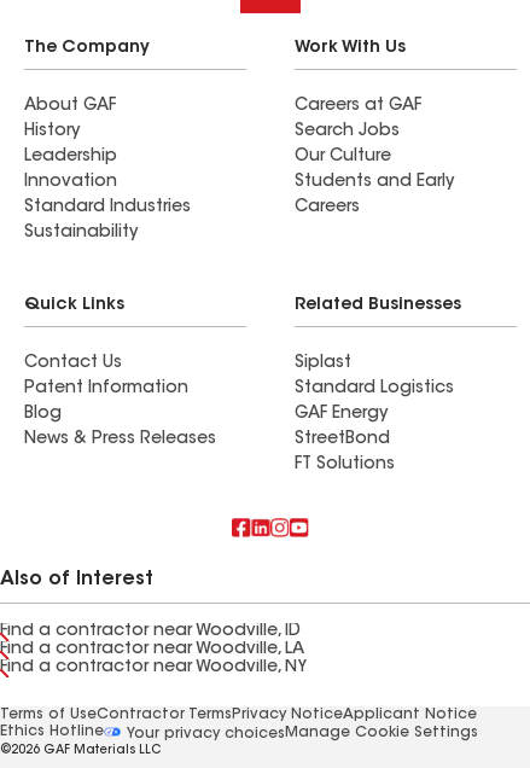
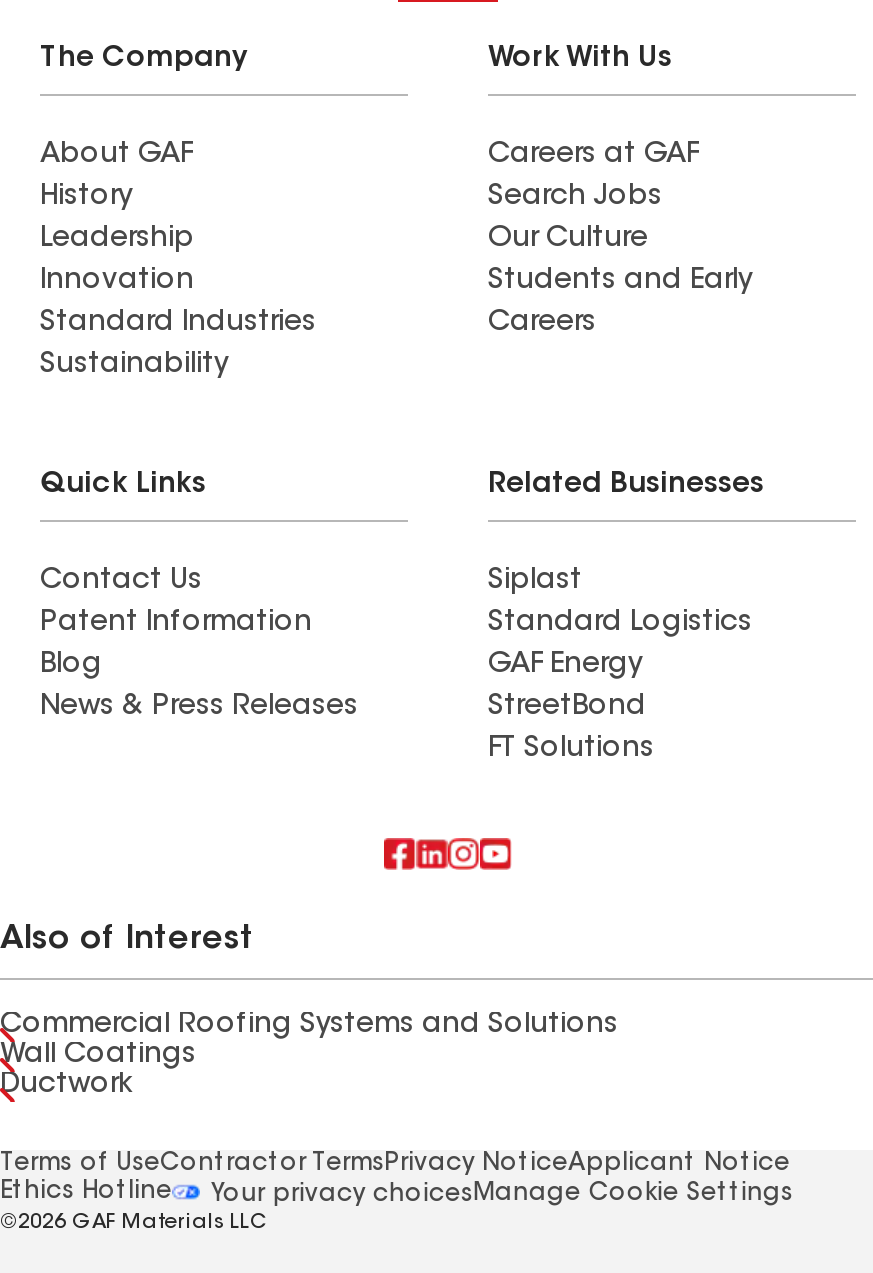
[0,623,308,676] Find a contractor near Woodville, ID | Find a contractor near Woodville, LA | Find a contractor near Woodville, NY -> [0,1012,618,1100] Commercial Roofing Systems and Solutions | Wall Coatings | Ductwork

